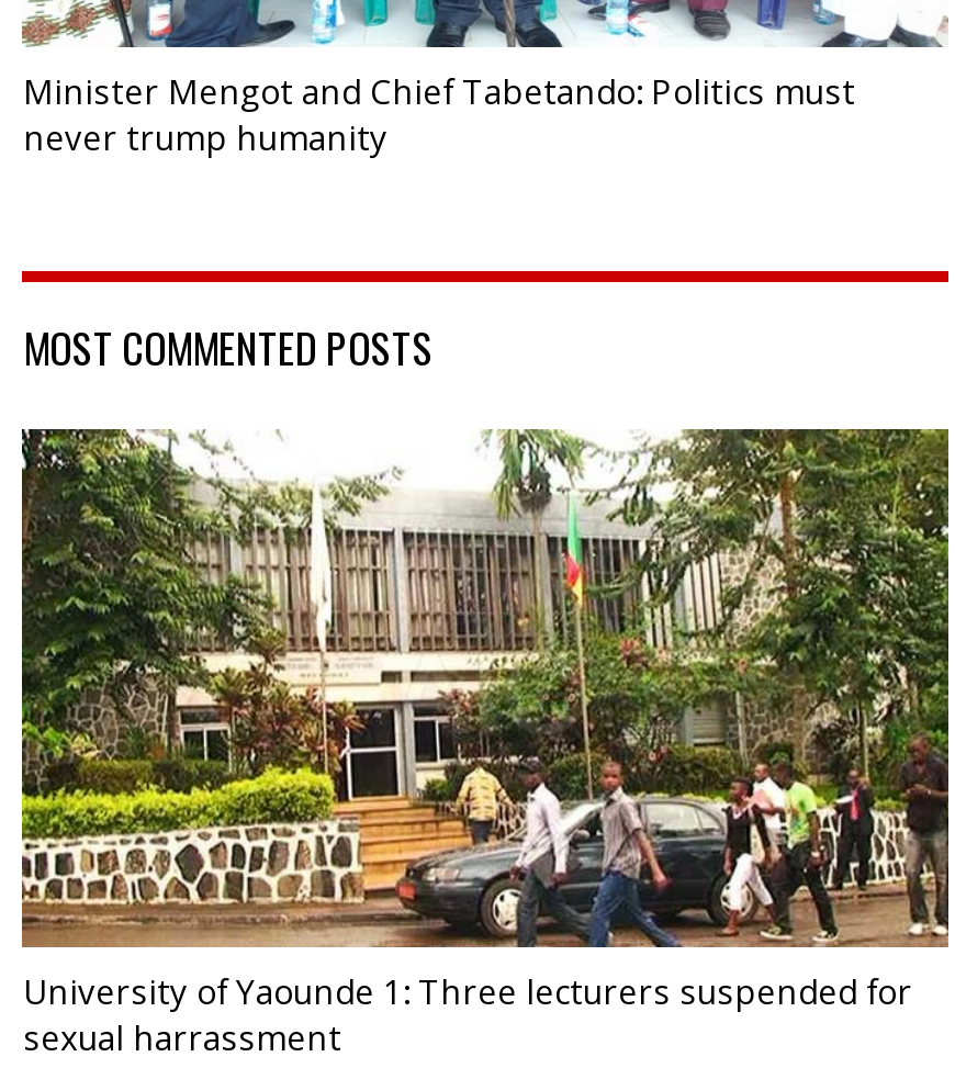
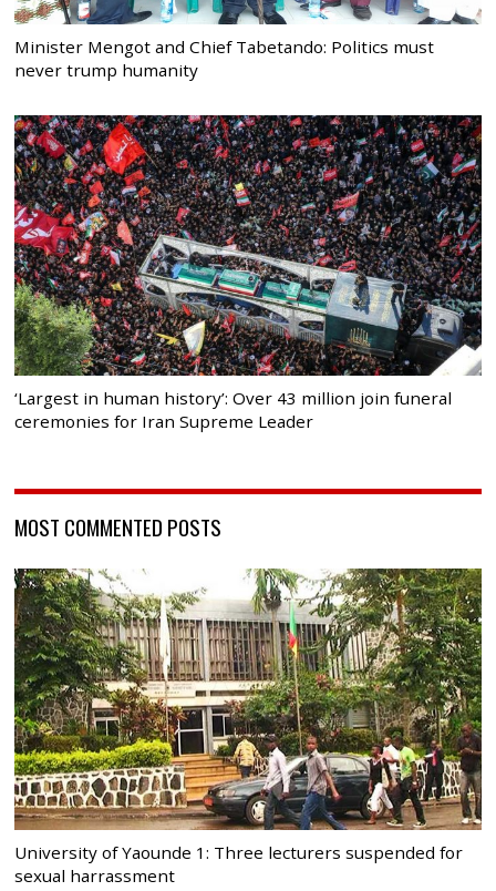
none -> [13,114,483,433] [image] | ‘Largest in human history’: Over 43 million join funeral | ceremonies for Iran Supreme Leader

